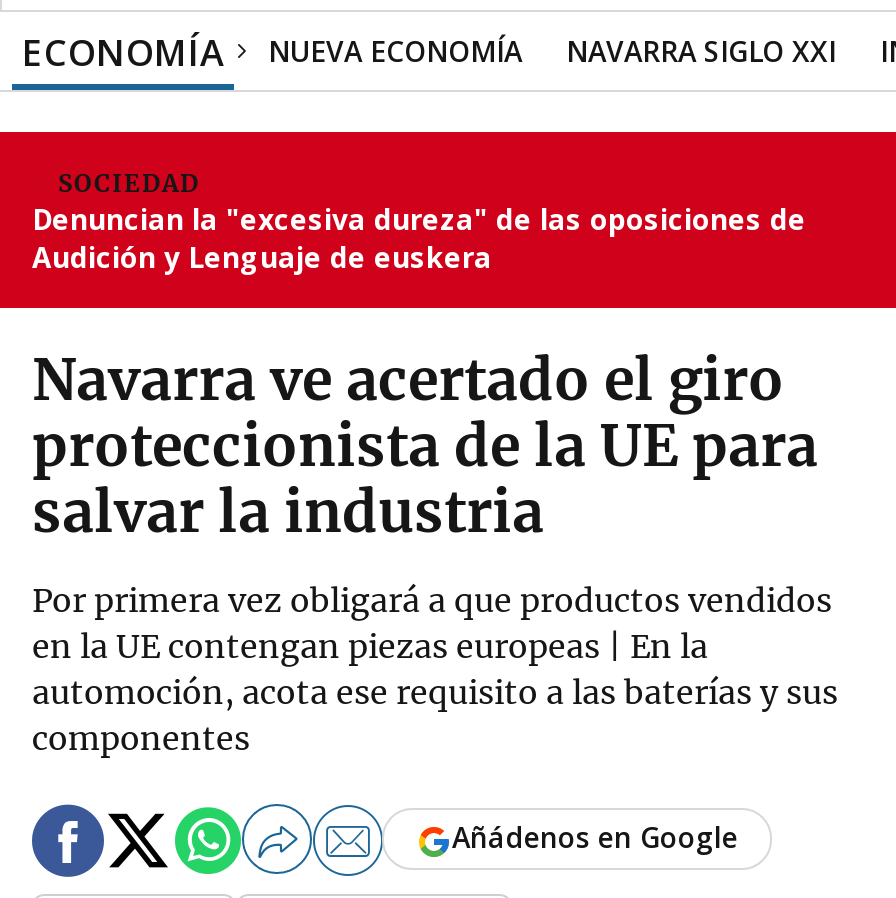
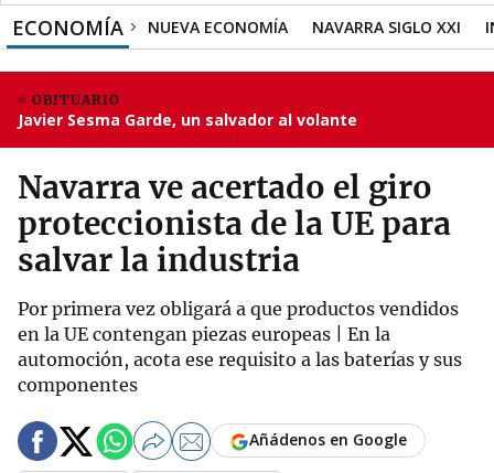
[32,168,806,276] SOCIEDAD | Denuncian la "excesiva dureza" de las oposiciones de | Audición y Lenguaje de euskera -> [18,92,357,130] OBITUARIO | Javier Sesma Garde, un salvador al volante

